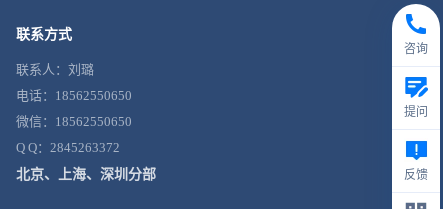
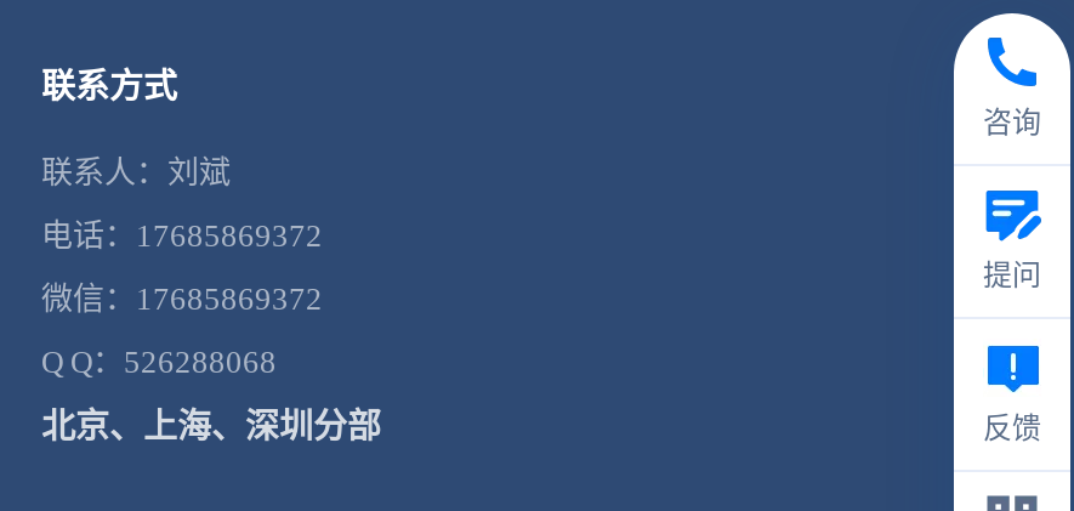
[16,62,94,77] 联系人：刘璐 -> [41,154,231,191] 联系人：刘斌
[16,88,132,103] 电话：18562550650 -> [41,217,323,254] 电话：17685869372
[16,114,132,129] 微信：18562550650 -> [41,280,323,317] 微信：17685869372
[16,140,120,155] Q Q：2845263372 -> [41,343,277,380] Q Q：526288068

